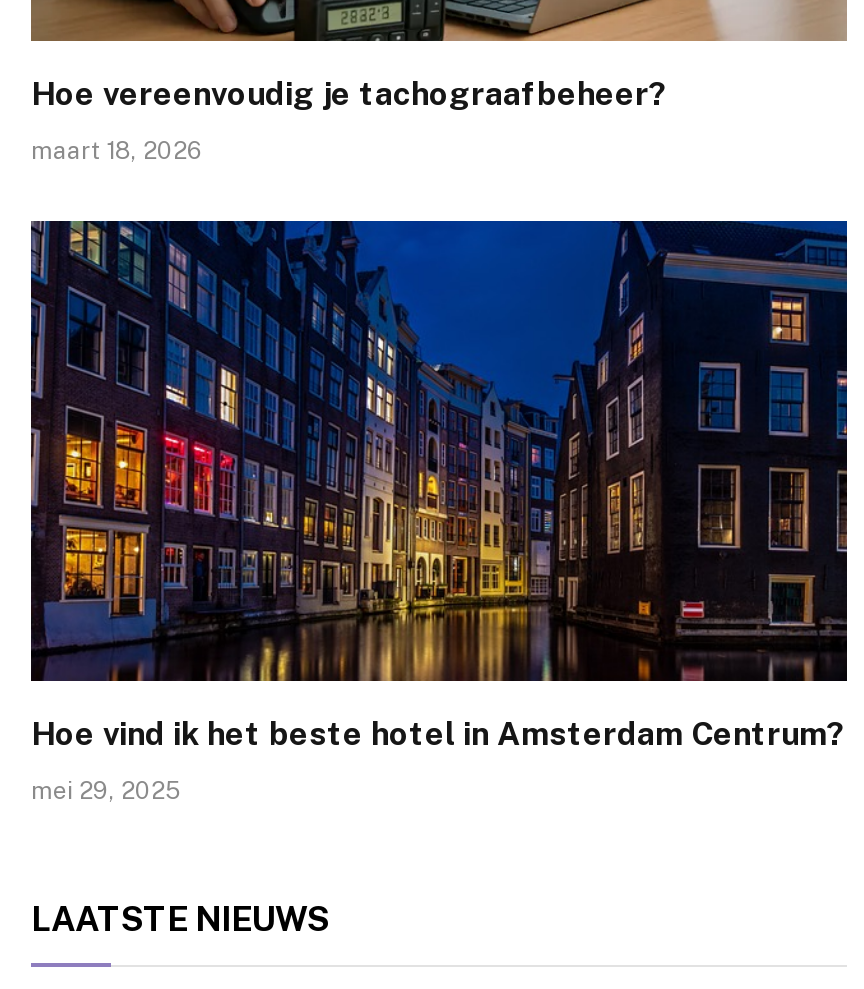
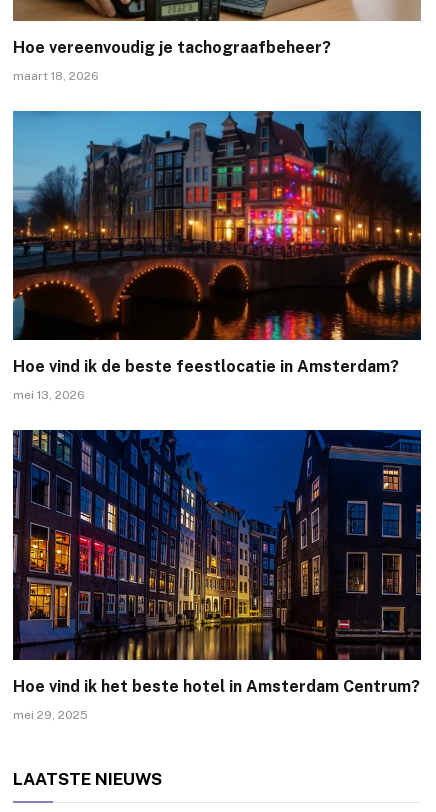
none -> [12,110,422,402] [image] | Hoe vind ik de beste feestlocatie in Amsterdam? | mei 13, 2026

